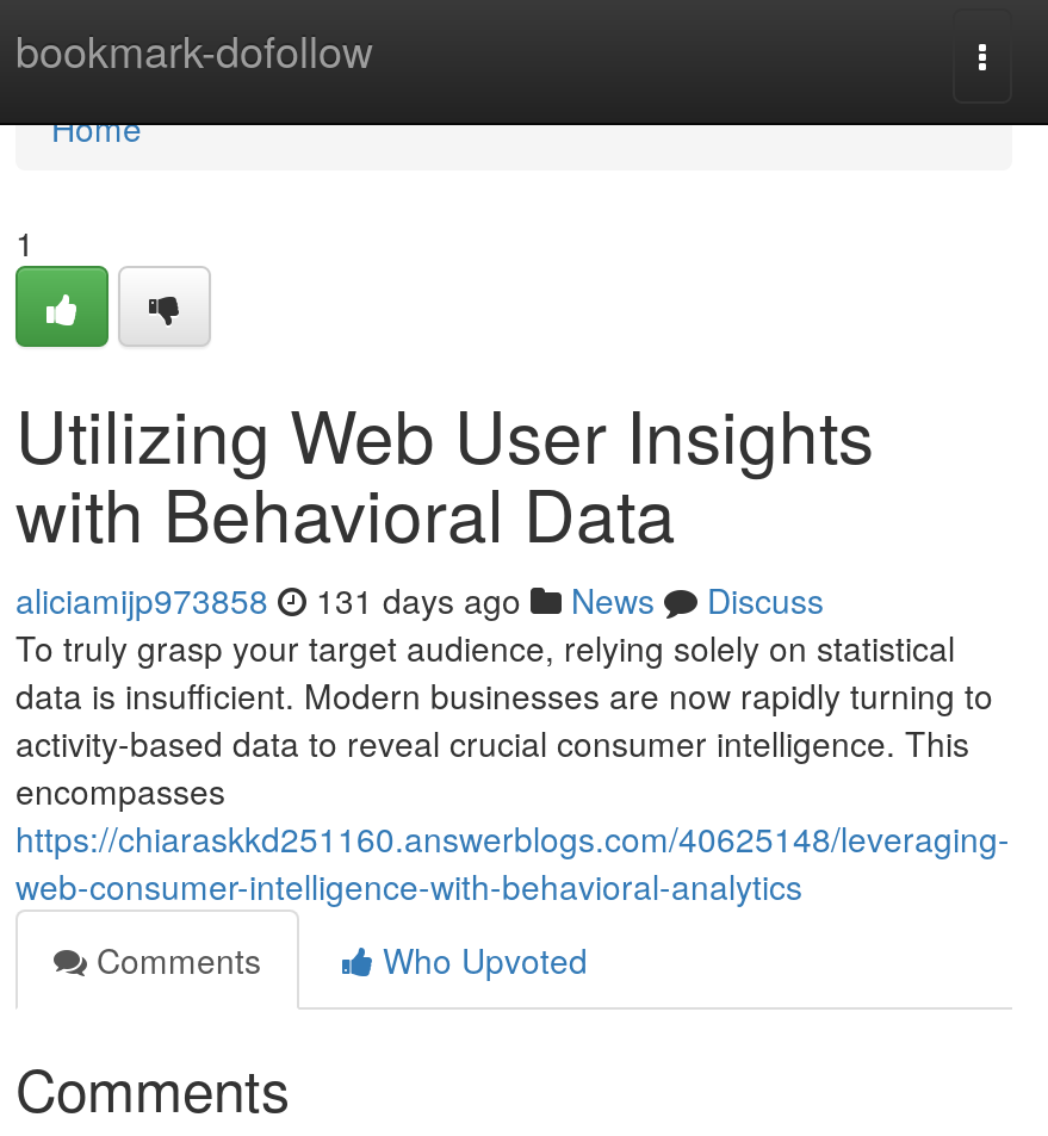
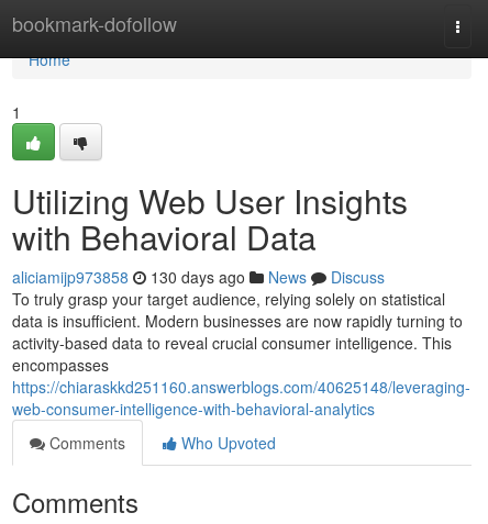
[15,576,824,623] aliciamijp973858 131 days ago News Discuss -> [12,266,385,288] aliciamijp973858 130 days ago News Discuss

